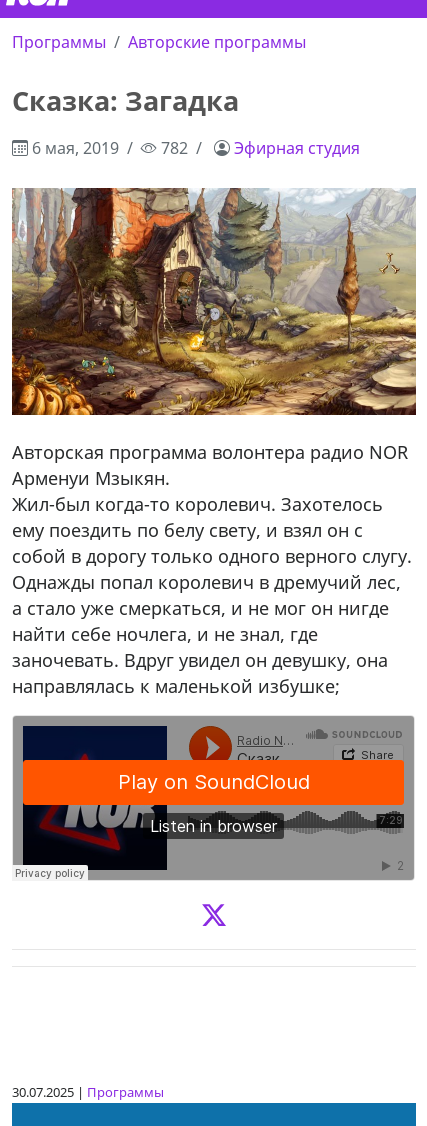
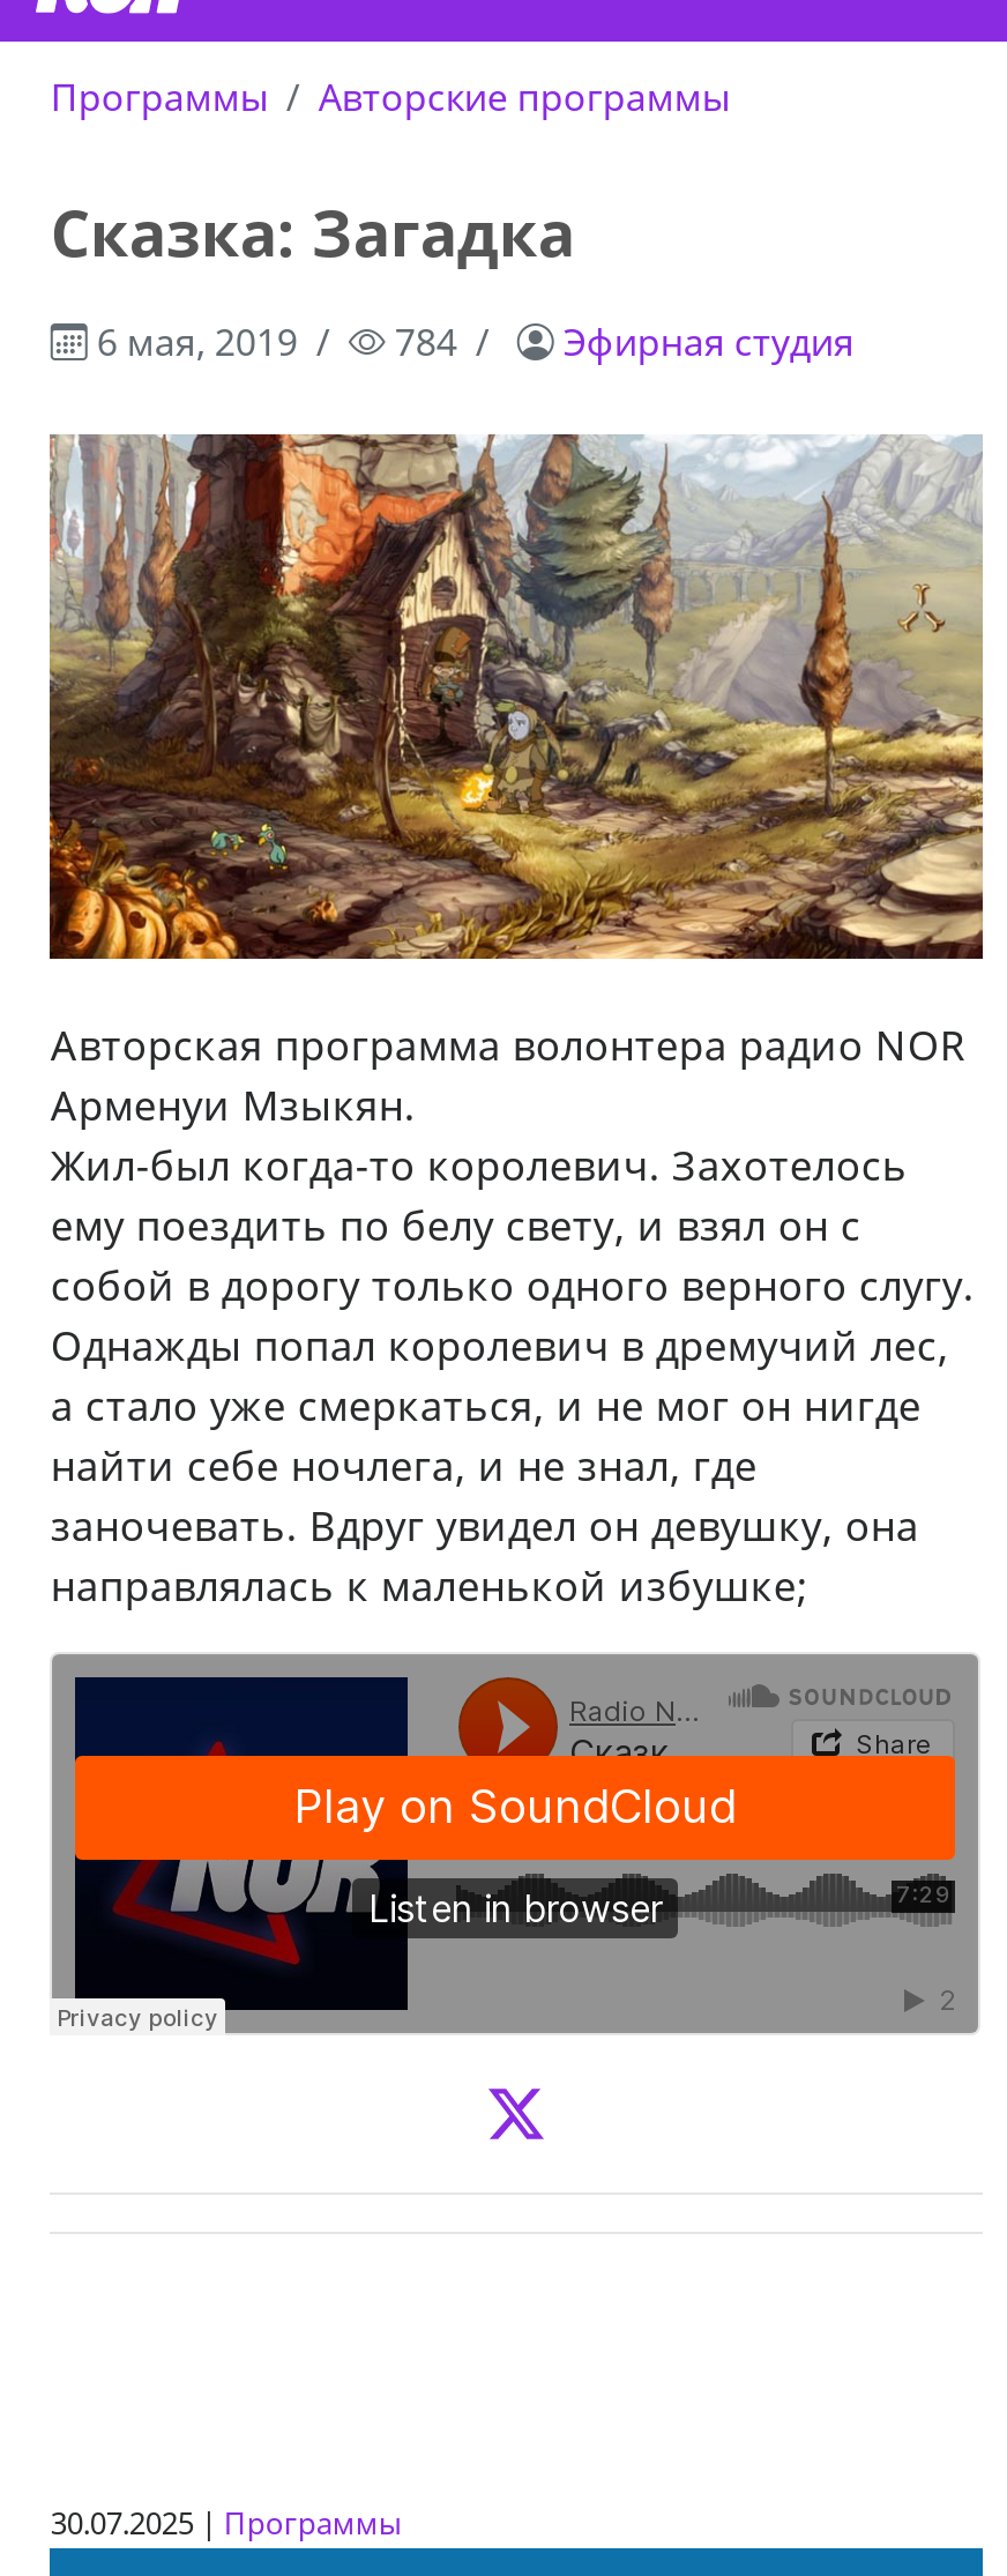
[157,137,188,159] 782 -> [385,317,457,368] 784

